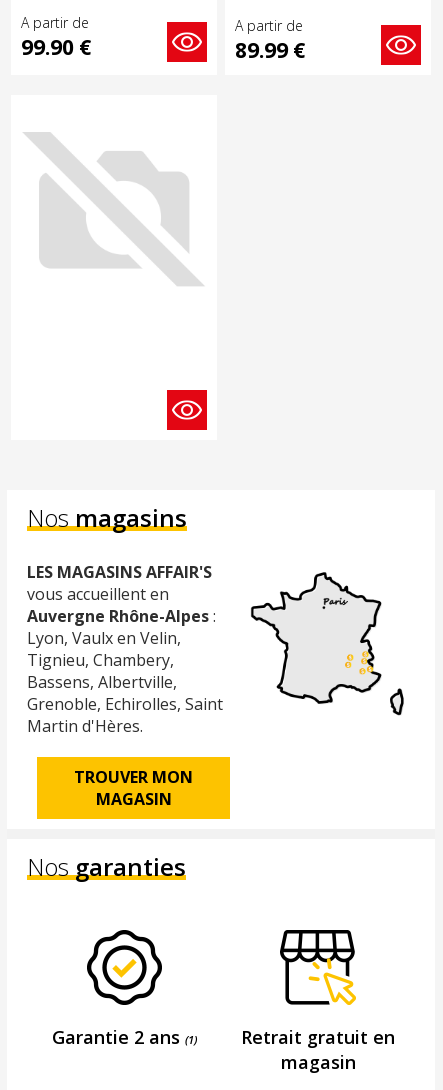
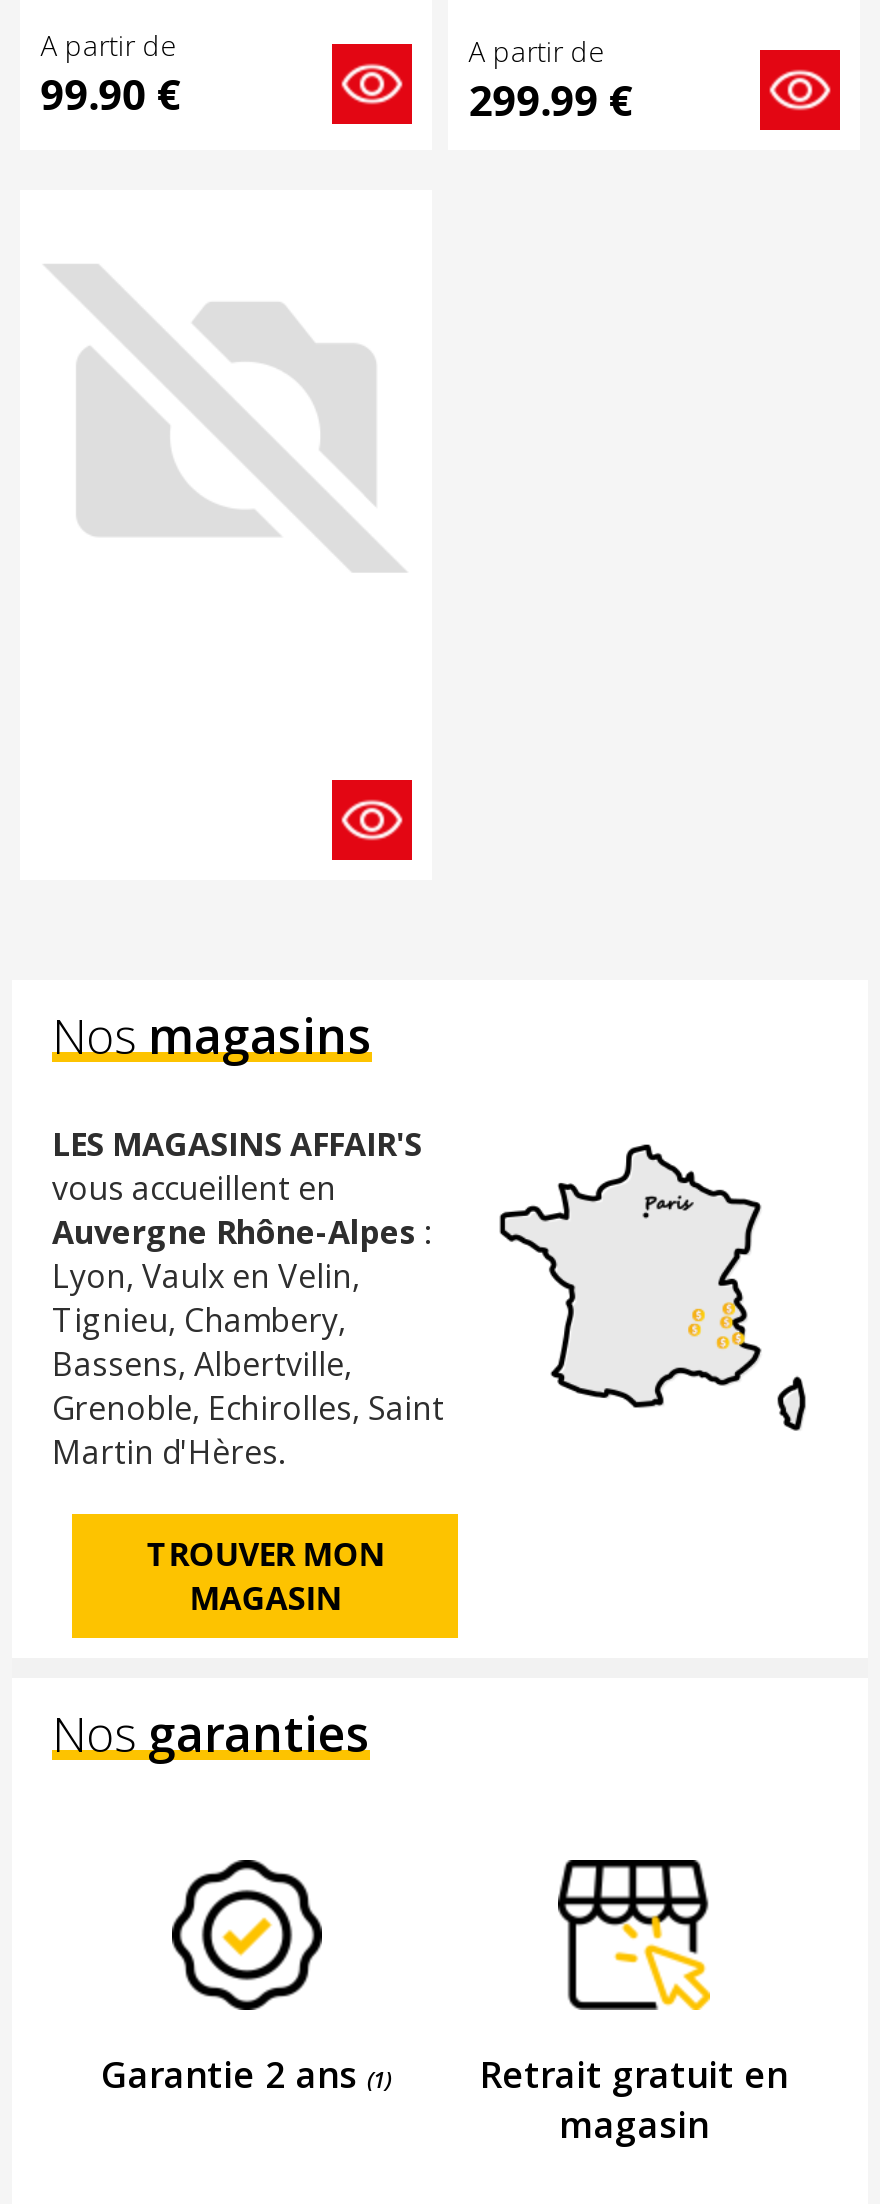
[235,35,305,63] 89.99 € -> [469,71,633,127] 299.99 €

